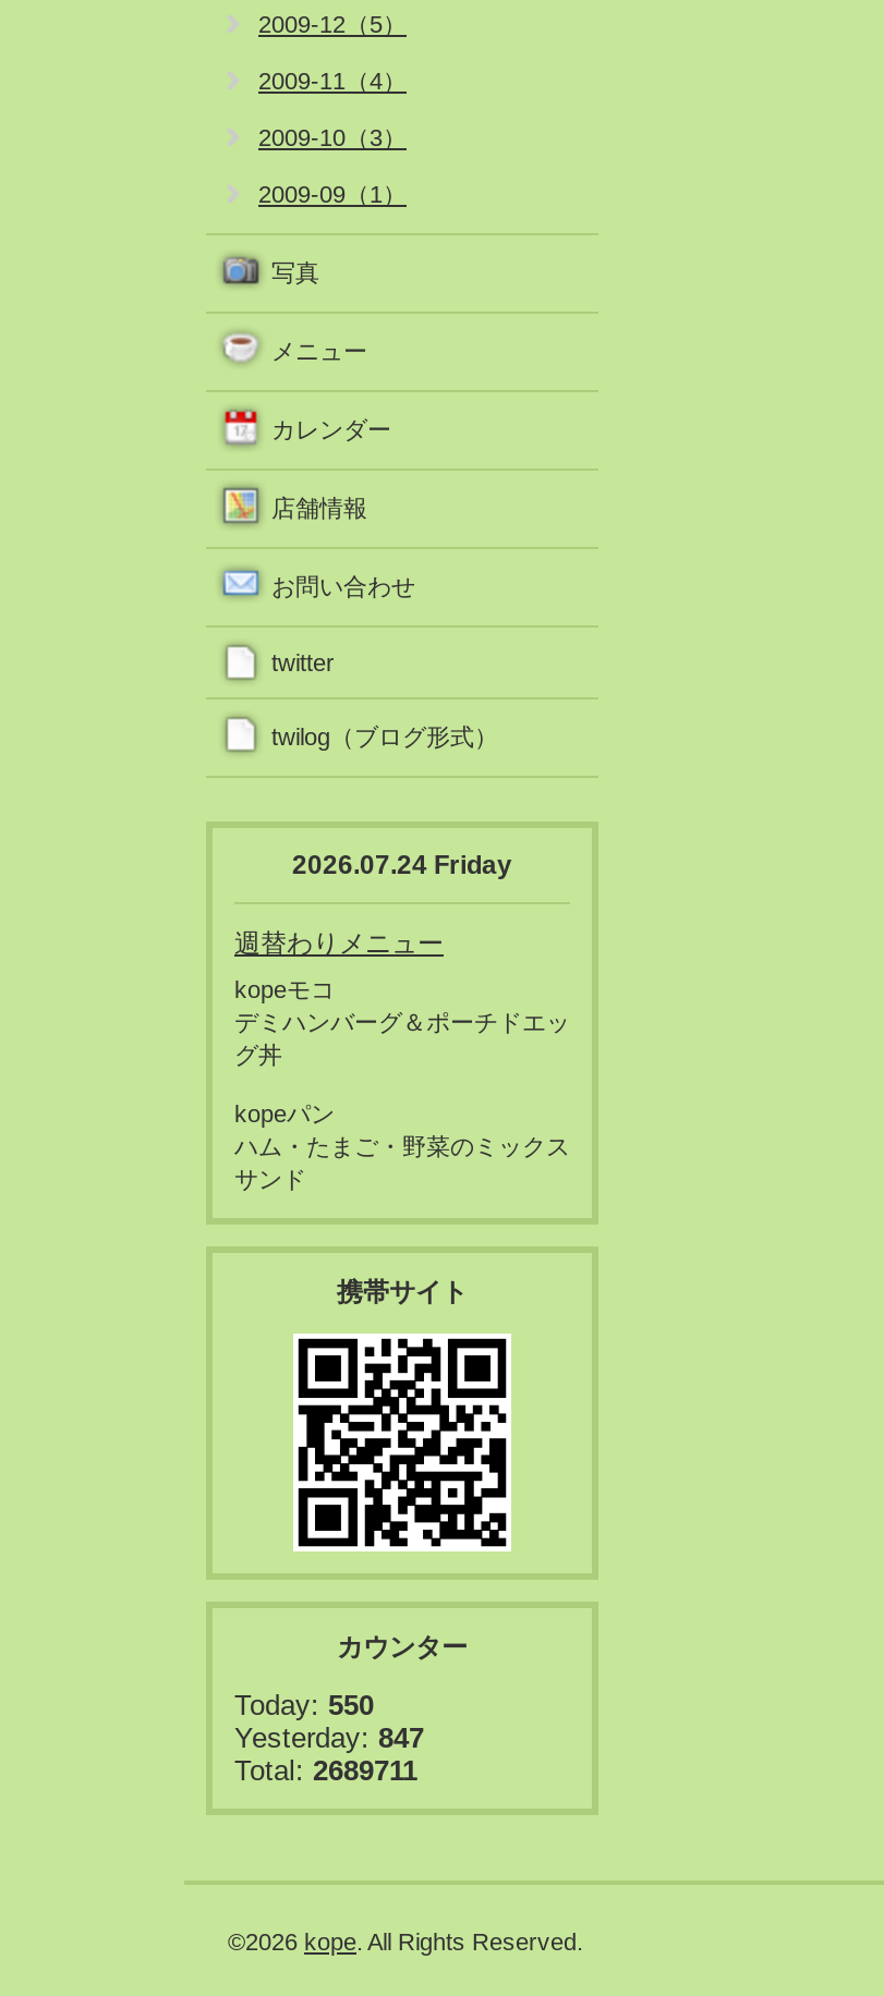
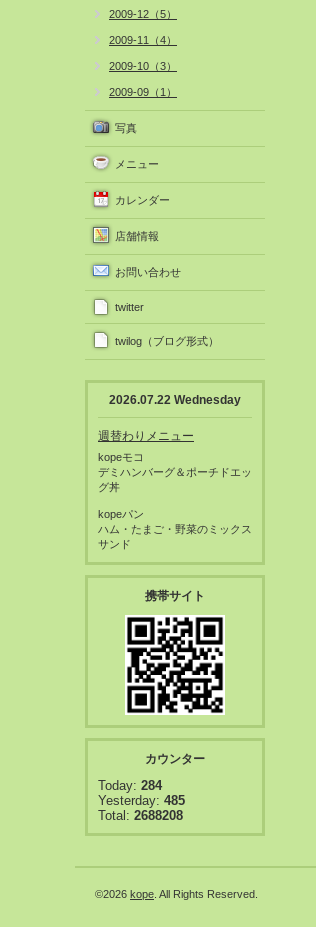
[292,850,512,880] 2026.07.24 Friday -> [109,393,241,407] 2026.07.22 Wednesday
[234,1689,374,1721] Today: 550 -> [98,778,162,793] Today: 284
[234,1721,424,1754] Yesterday: 847 -> [98,793,185,808] Yesterday: 485
[234,1754,417,1787] Total: 2689711 -> [98,808,183,823] Total: 2688208

